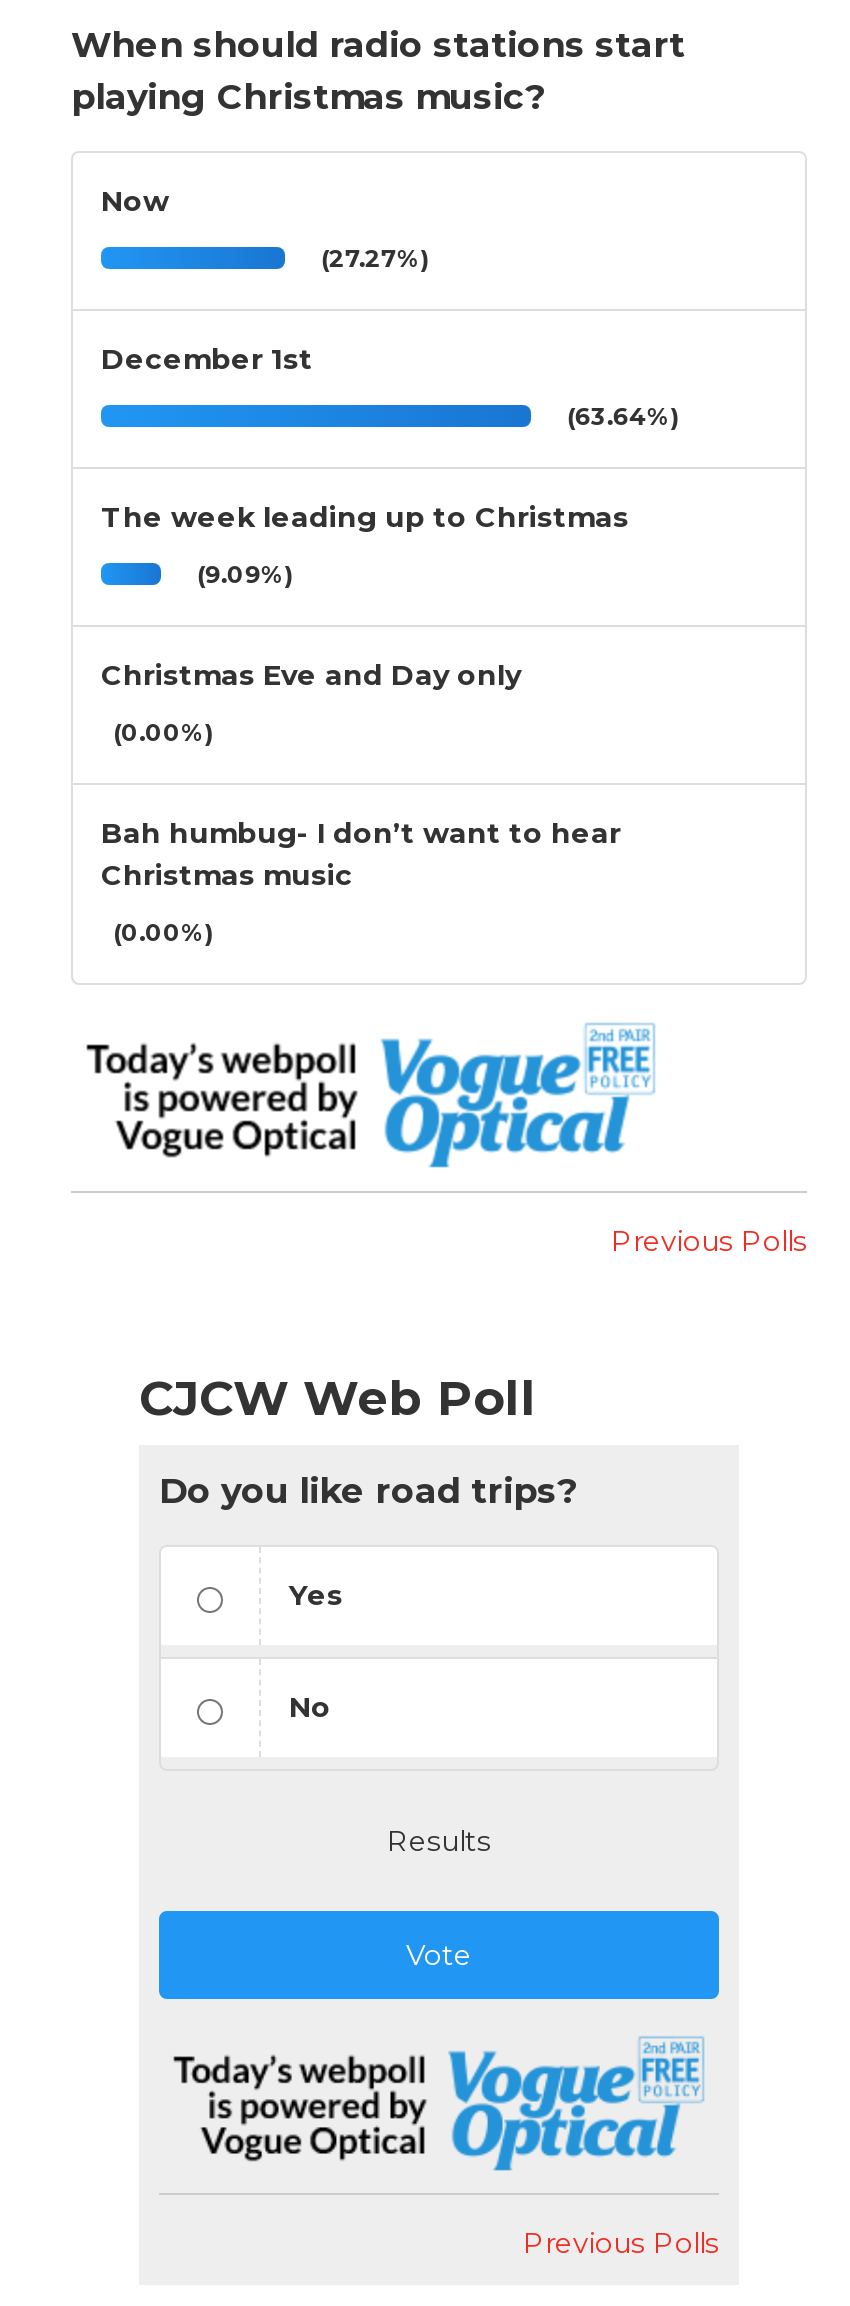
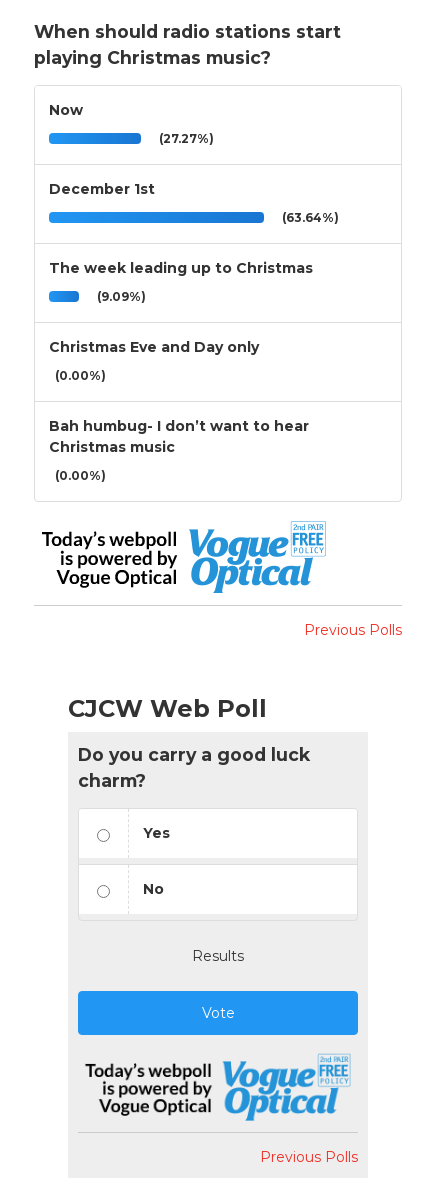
[159,1469,577,1511] Do you like road trips? -> [78,744,310,791] Do you carry a good luck | charm?

